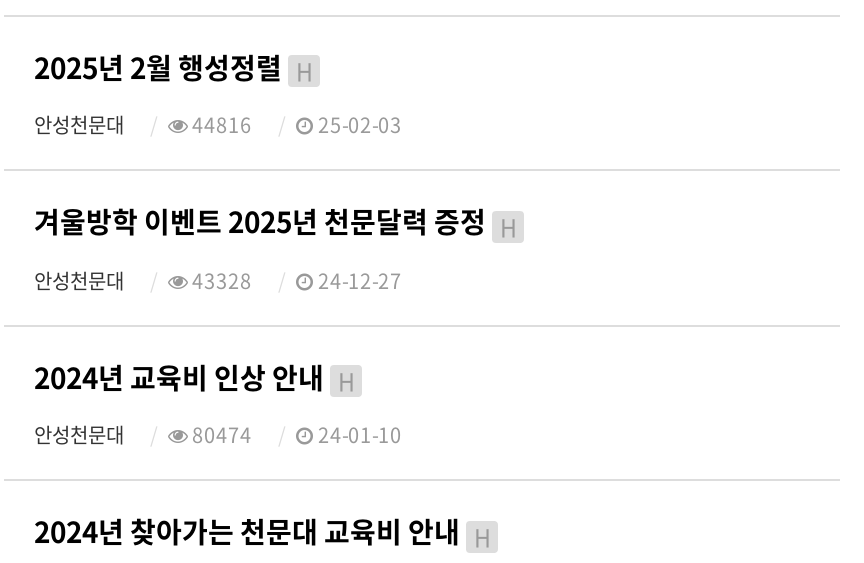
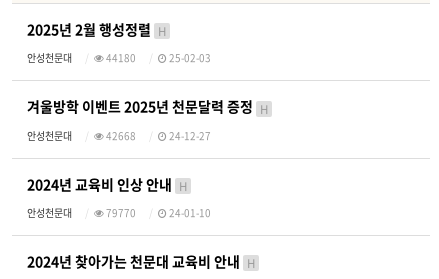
[188,110,252,140] 44816 -> [104,50,136,65] 44180
[188,265,252,295] 43328 -> [104,128,136,143] 42668
[188,419,252,449] 80474 -> [104,205,136,220] 79770

